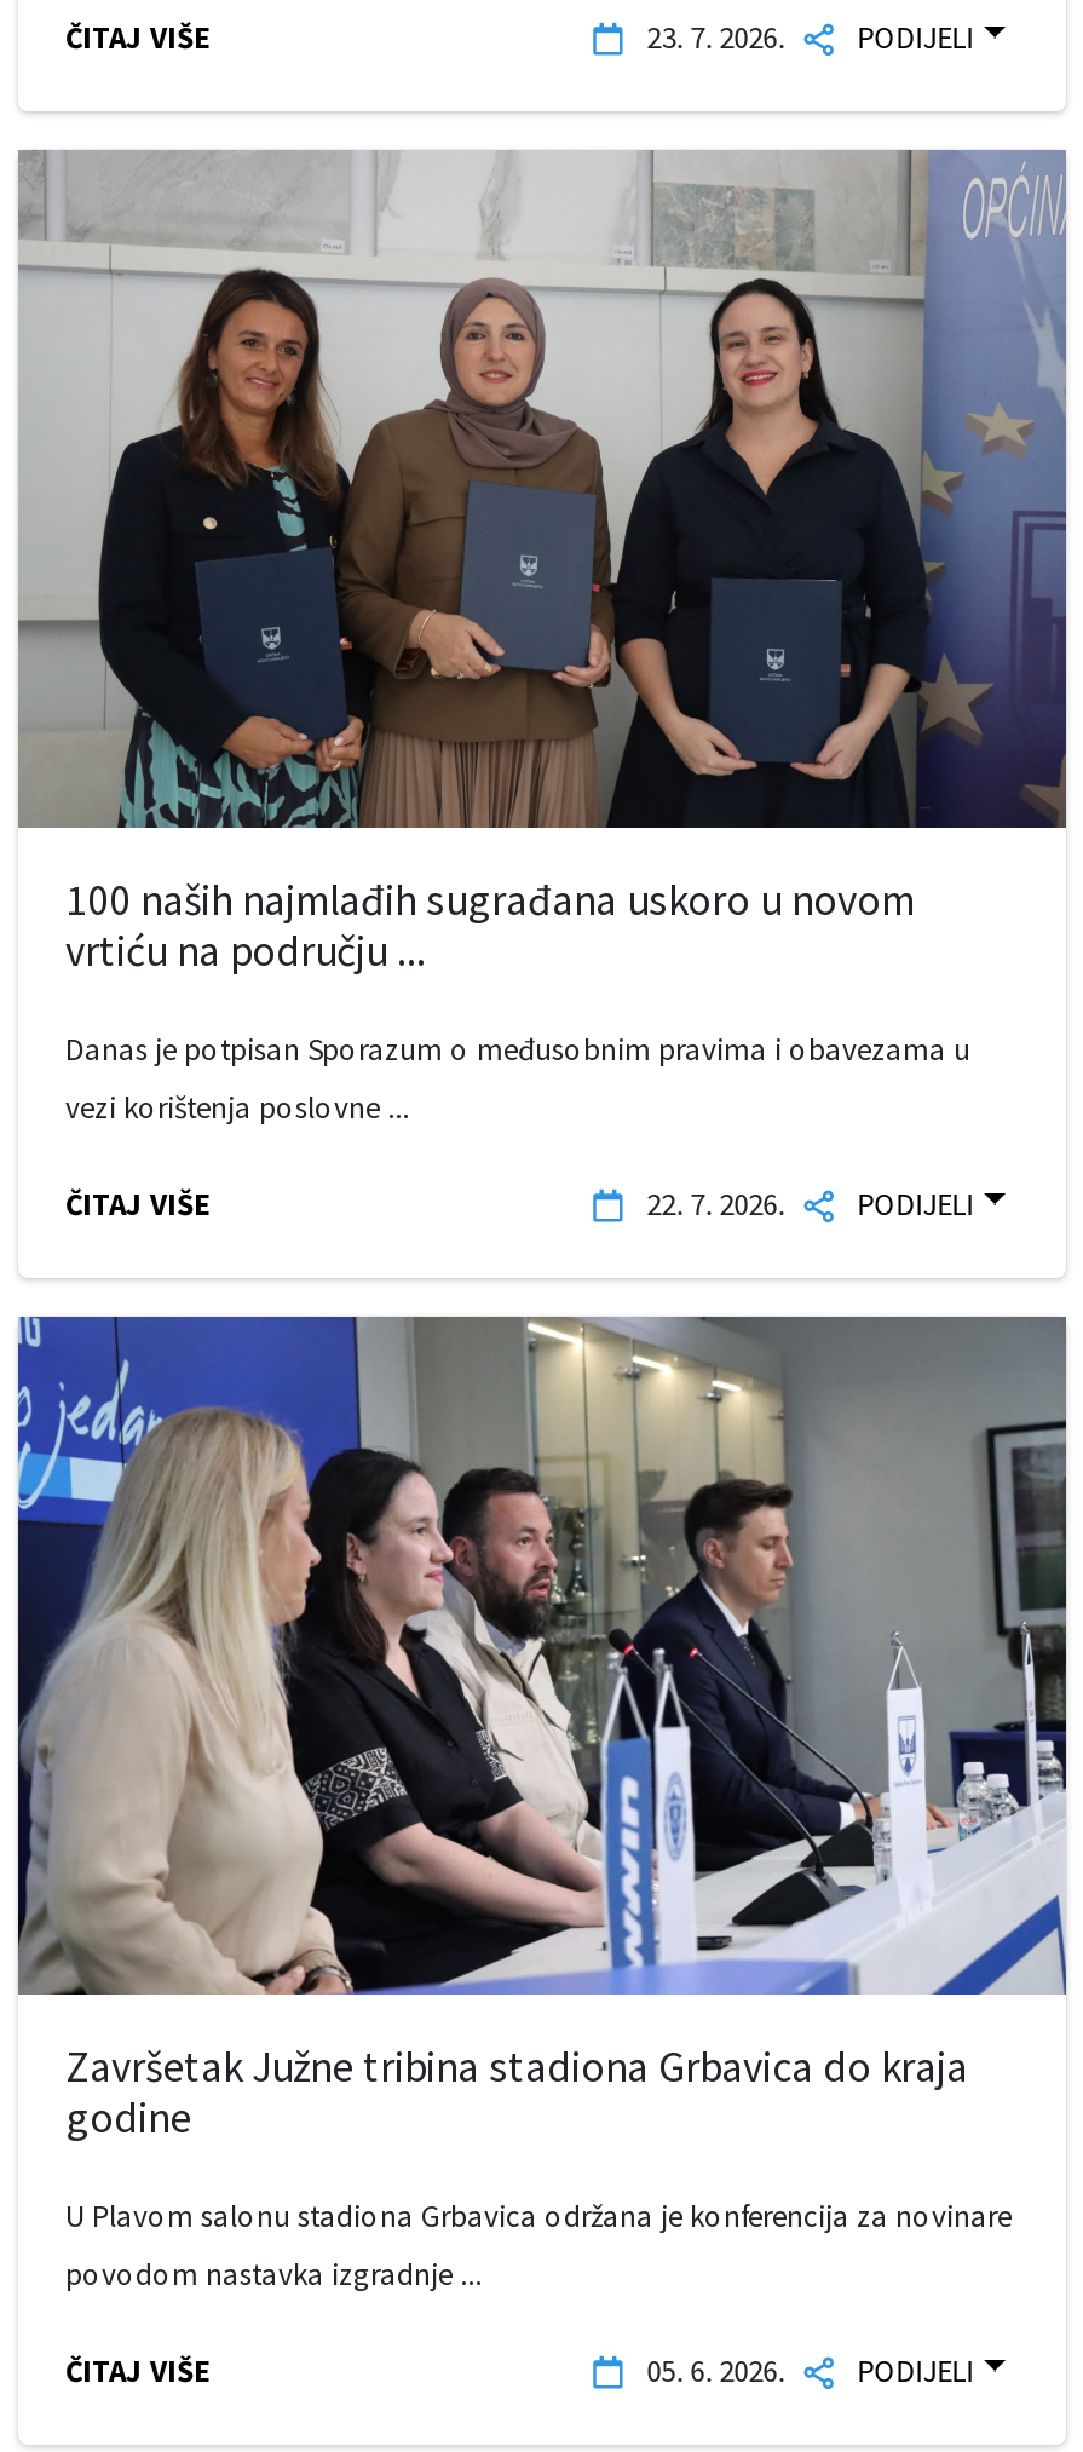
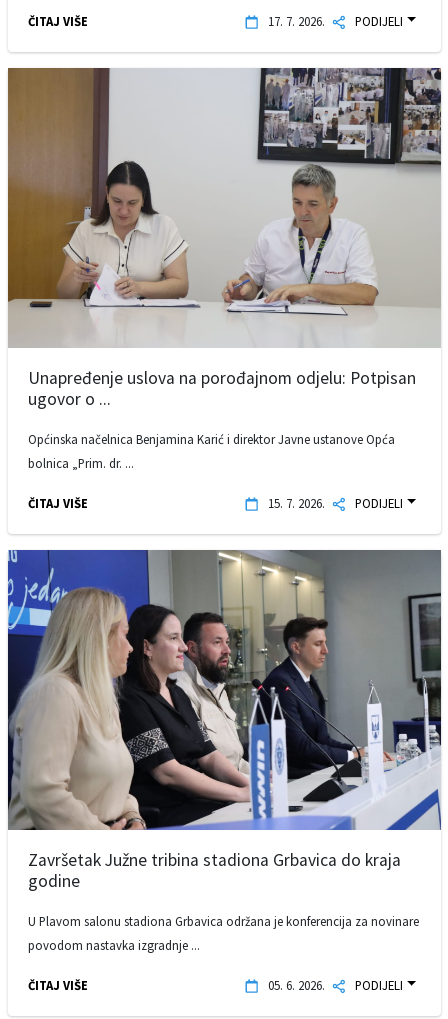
[640,18,974,56] 23. 7. 2026. PODIJELI -> [265,13,403,29] 17. 7. 2026. PODIJELI
[16,150,1068,979] [image] | 100 naših najmlađih sugrađana uskoro u novom | vrtiću na području ... -> [7,68,442,410] [image] | Unapređenje uslova na porođajnom odjelu: Potpisan | ugovor o ...
[65,1029,970,1068] Danas je potpisan Sporazum o međusobnim pravima i obavezama u -> [27,431,394,447] Općinska načelnica Benjamina Karić i direktor Javne ustanove Opća
[65,1088,409,1126] vezi korištenja poslovne ... -> [27,455,133,471] bolnica „Prim. dr. ...
[640,1184,974,1223] 22. 7. 2026. PODIJELI -> [265,495,403,511] 15. 7. 2026. PODIJELI

